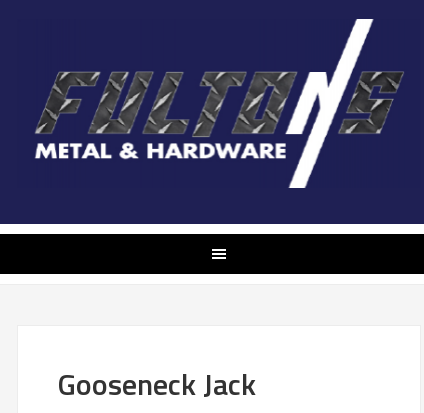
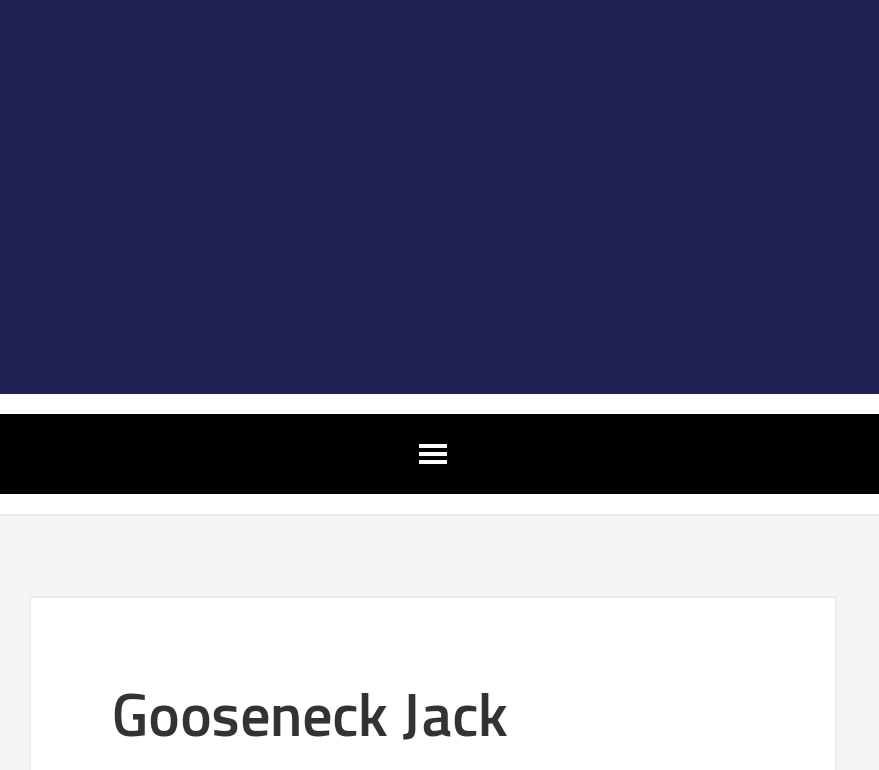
[34,18,403,189] [image] -> none

